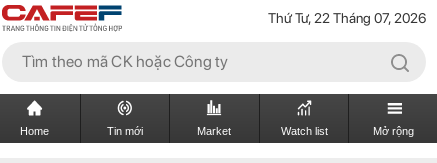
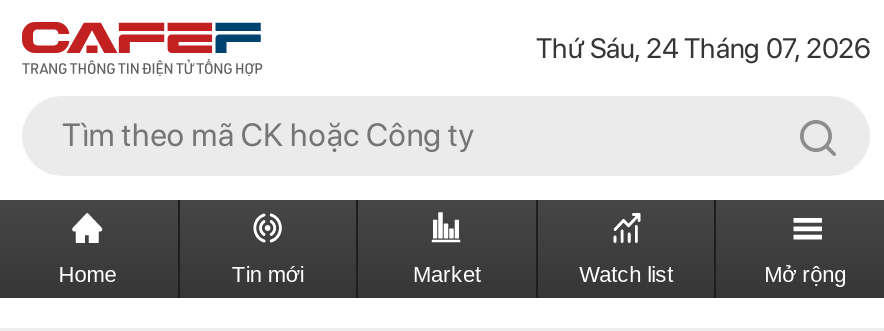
[268,10,426,26] Thứ Tư, 22 Tháng 07, 2026 -> [536,32,870,64] Thứ Sáu, 24 Tháng 07, 2026

